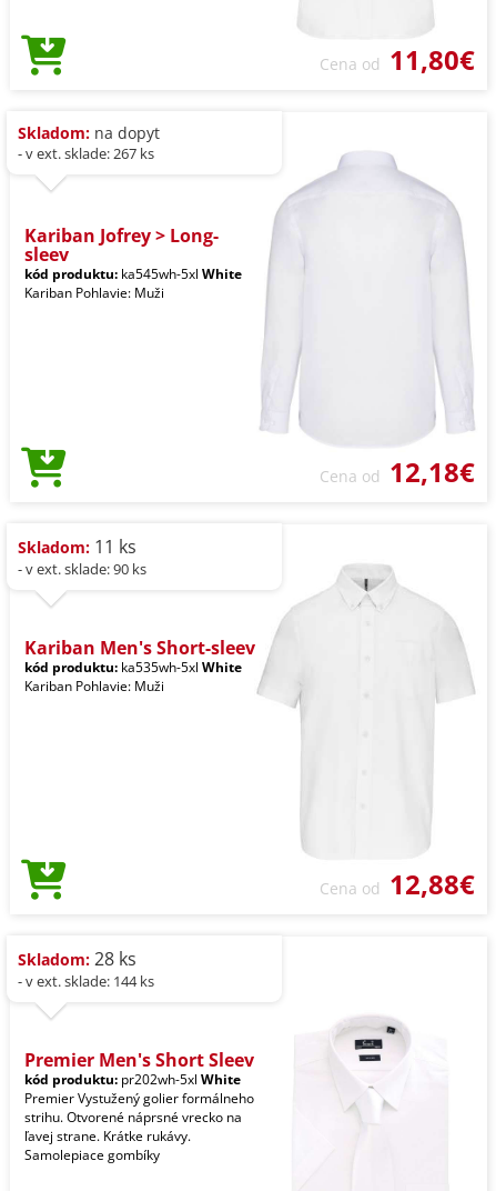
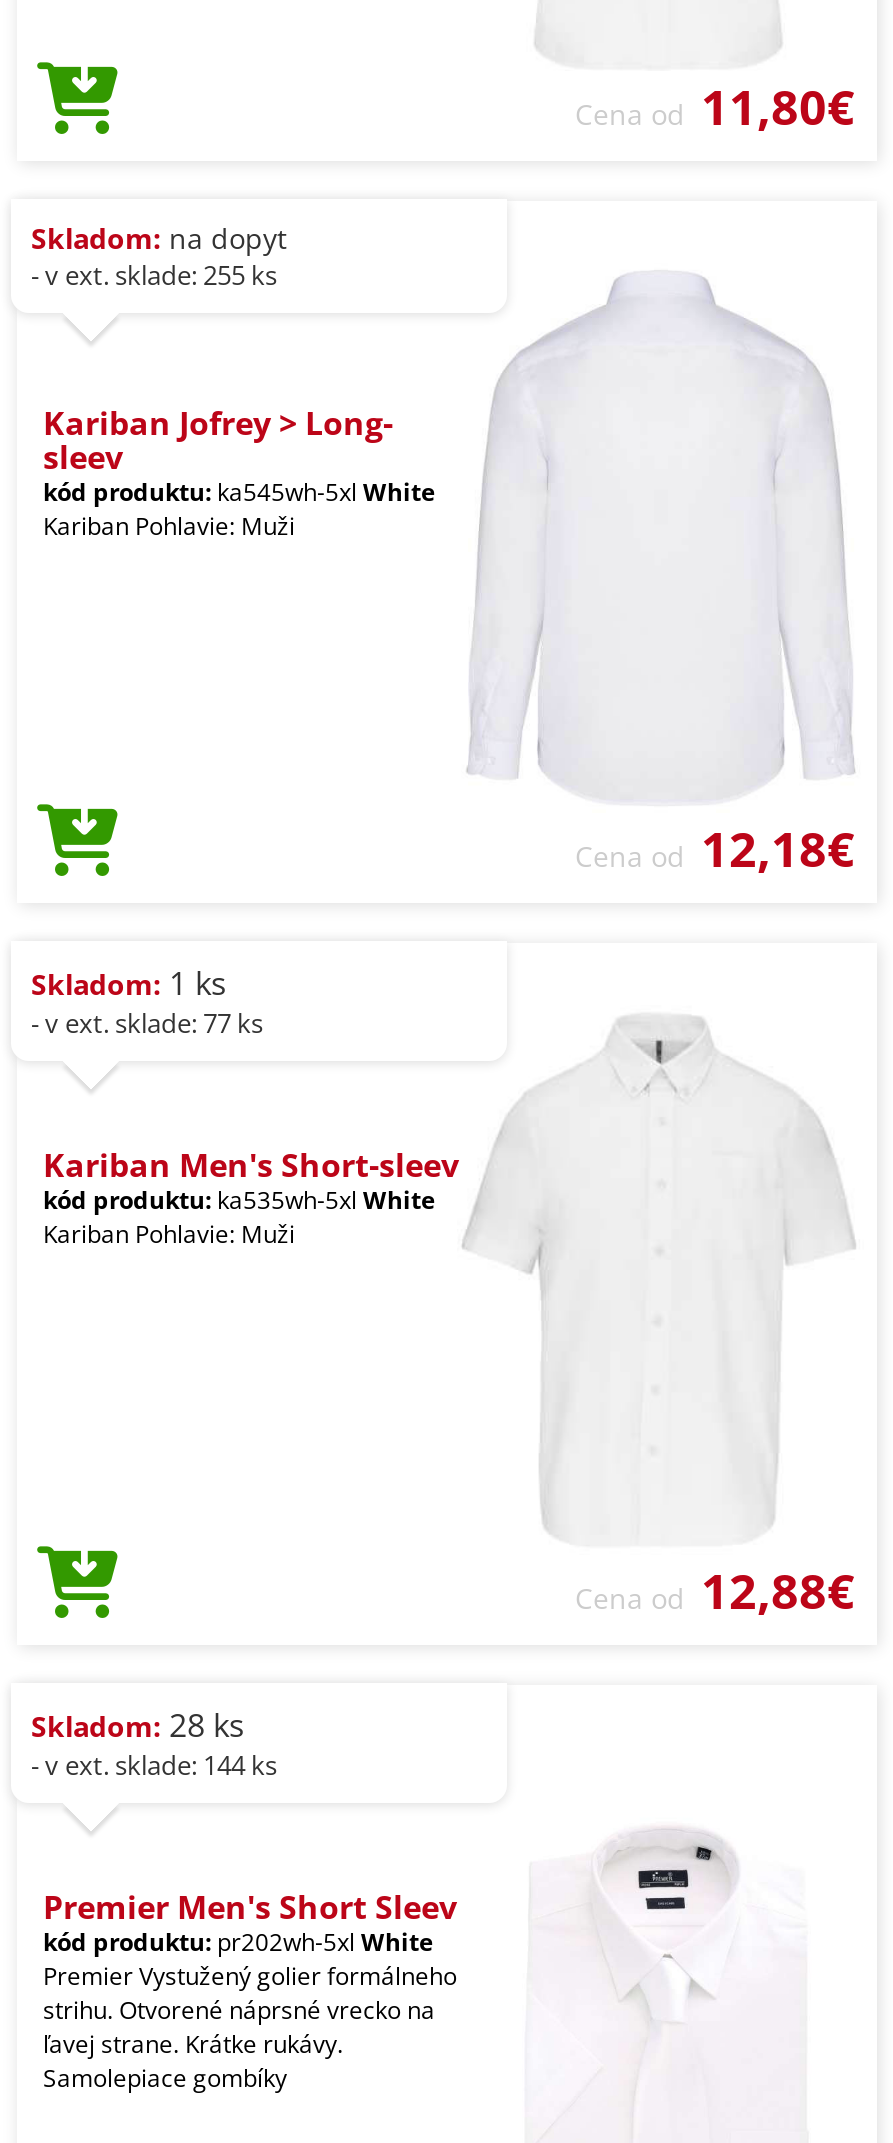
[18,143,154,163] - v ext. sklade: 267 ks -> [31,257,277,293] - v ext. sklade: 255 ks
[18,534,136,559] Skladom: 11 ks -> [31,961,227,1005] Skladom: 1 ks
[18,559,146,579] - v ext. sklade: 90 ks -> [31,1005,263,1041] - v ext. sklade: 77 ks

